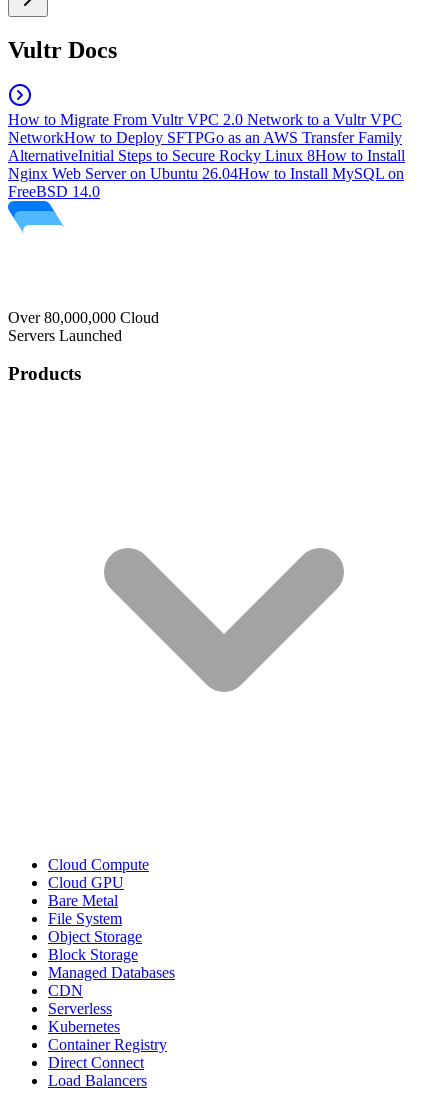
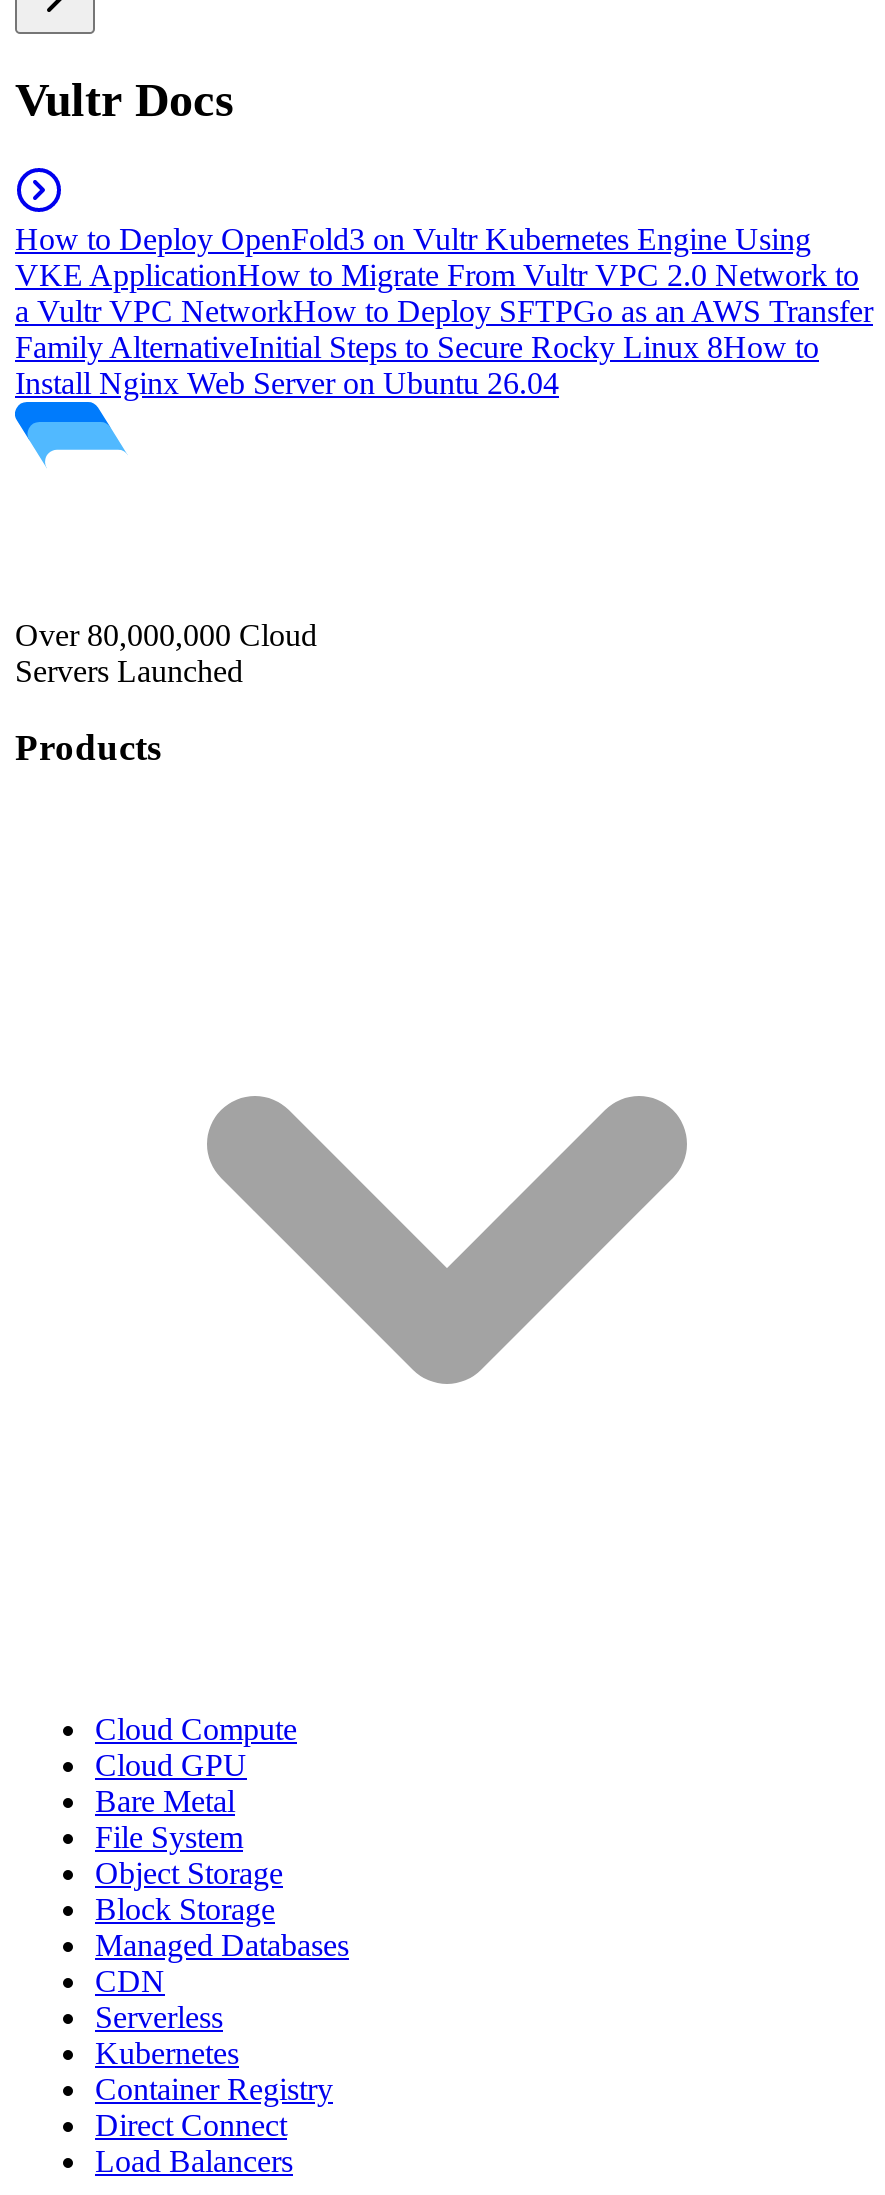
[8,111,405,200] How to Migrate From Vultr VPC 2.0 Network to a Vultr VPC | NetworkHow to Deploy SFTPGo as an AWS Transfer Family | AlternativeInitial Steps to Secure Rocky Linux 8How to Install | Nginx Web Server on Ubuntu 26.04How to Install MySQL on | FreeBSD 14.0 -> [15,223,873,401] How to Deploy OpenFold3 on Vultr Kubernetes Engine Using | VKE ApplicationHow to Migrate From Vultr VPC 2.0 Network to | a Vultr VPC NetworkHow to Deploy SFTPGo as an AWS Transfer | Family AlternativeInitial Steps to Secure Rocky Linux 8How to | Install Nginx Web Server on Ubuntu 26.04

